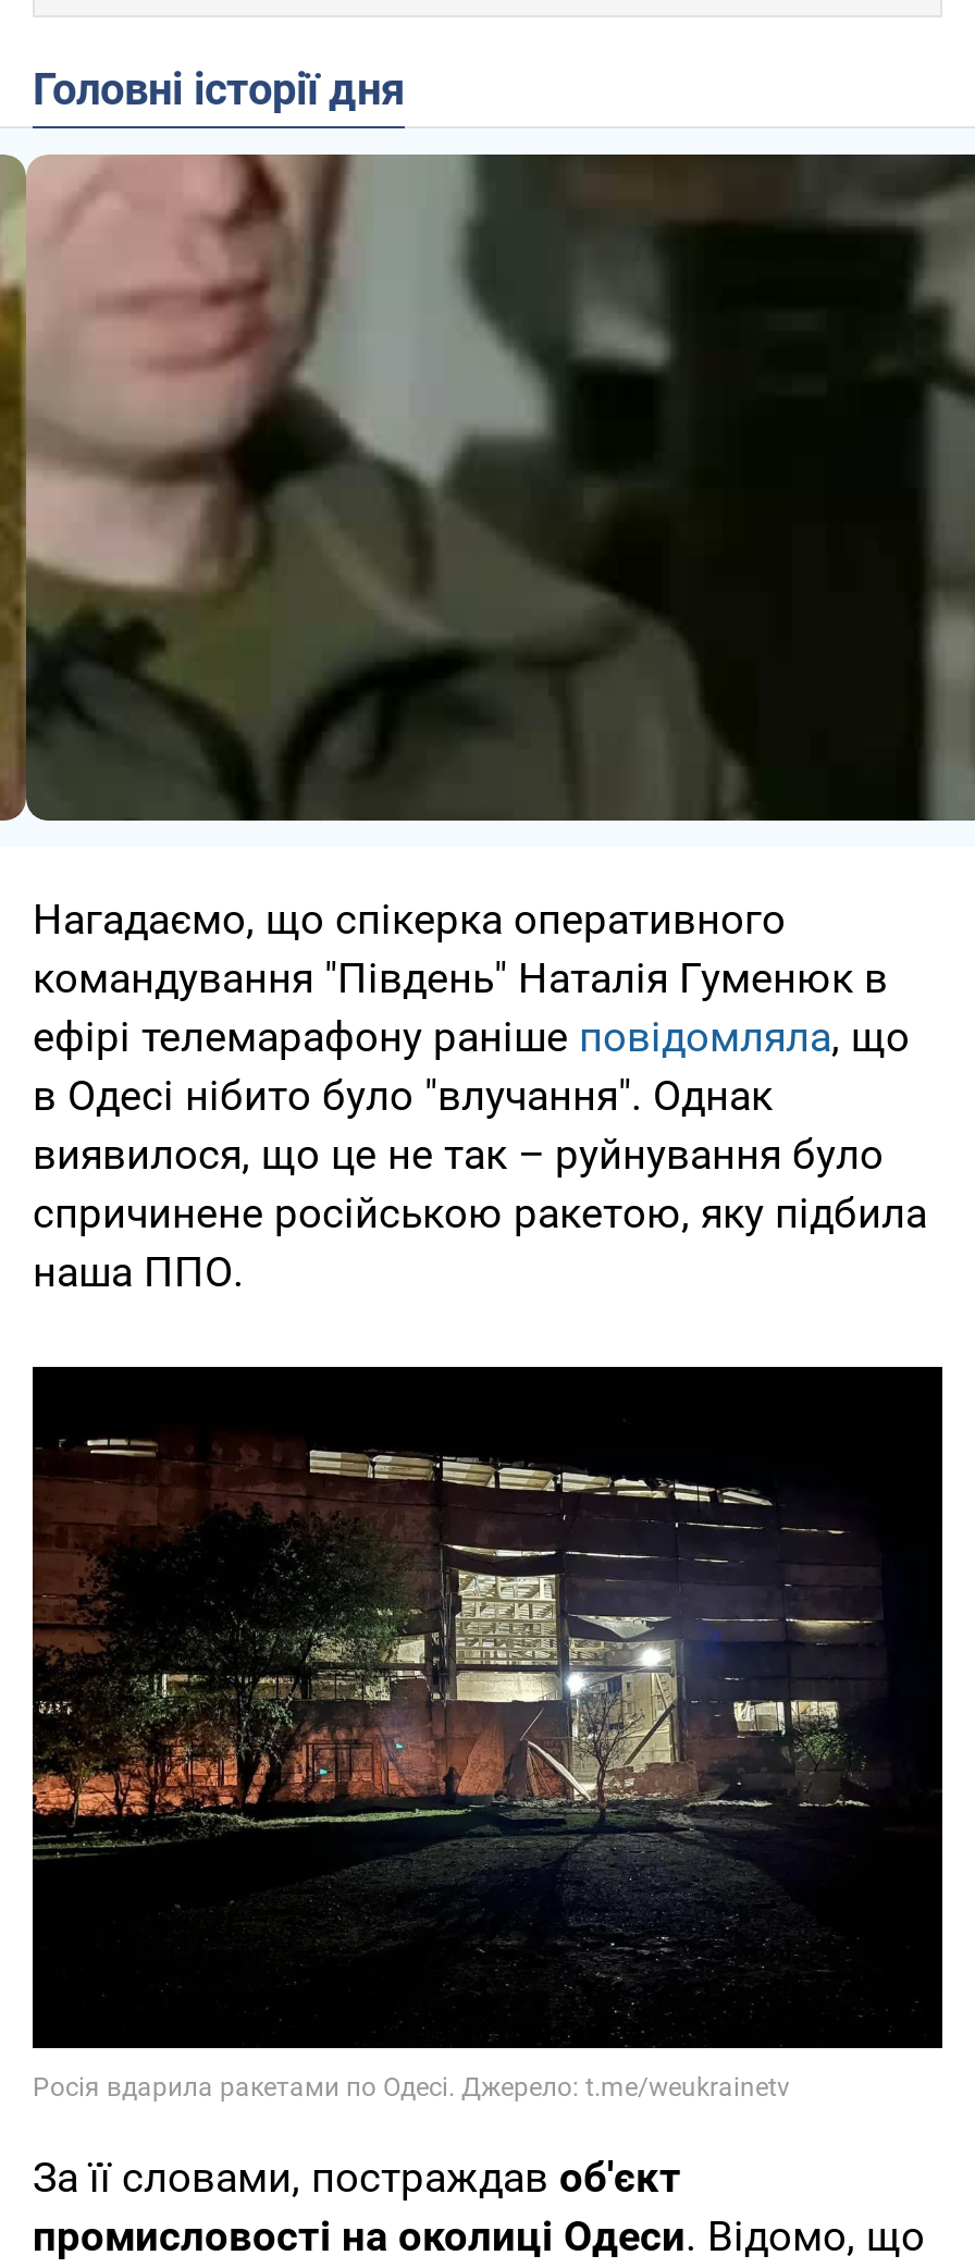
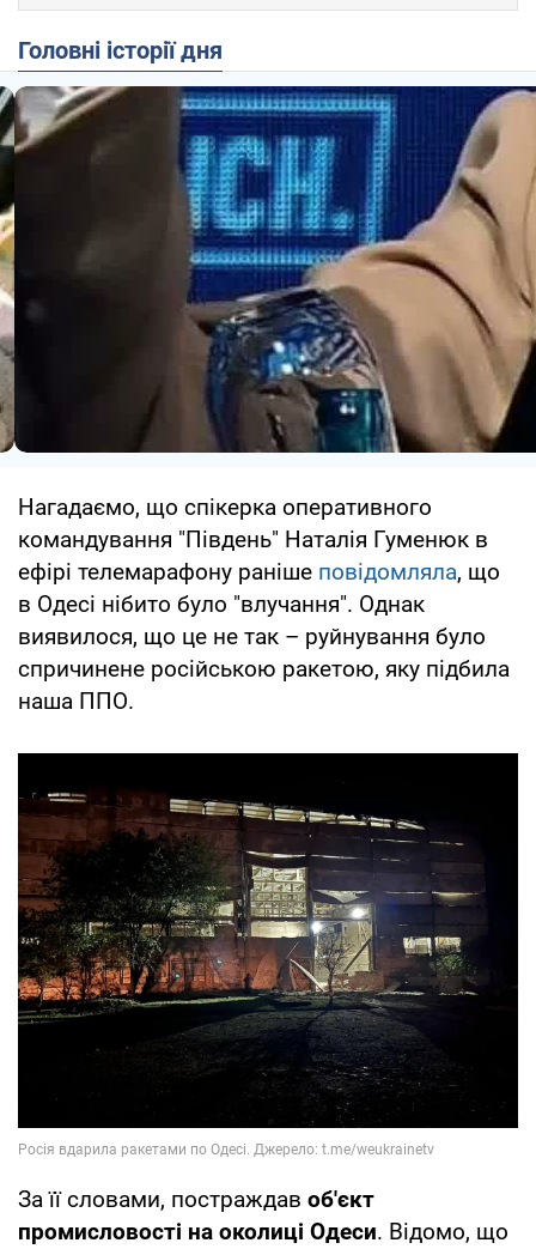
[7,152,968,823] [image] -> [4,85,532,454] [image]

